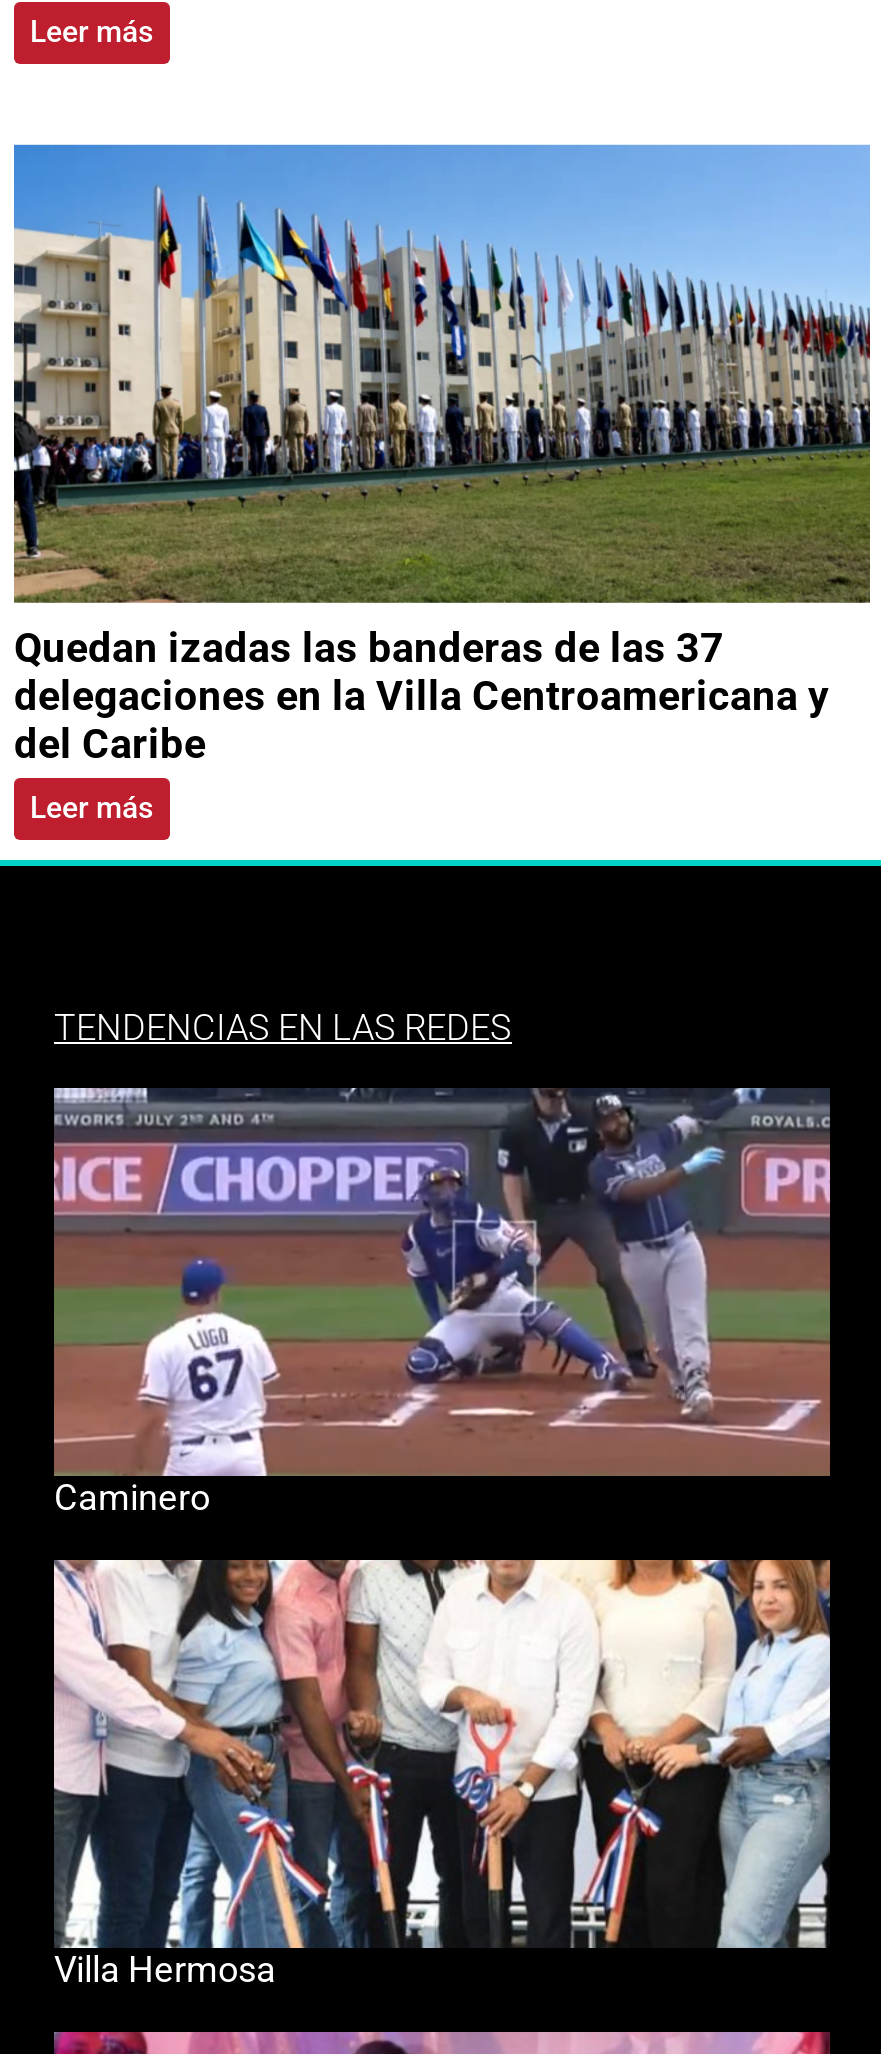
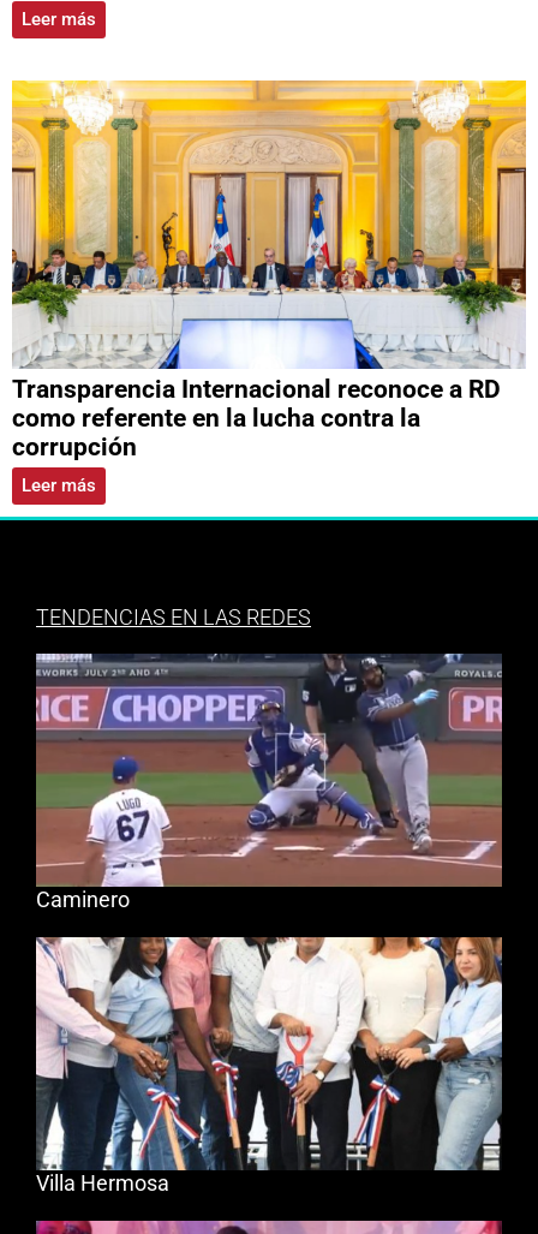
[12,134,872,769] [image] | Quedan izadas las banderas de las 37 | delegaciones en la Villa Centroamericana y | del Caribe -> [11,79,527,462] [image] | Transparencia Internacional reconoce a RD | como referente en la lucha contra la | corrupción

